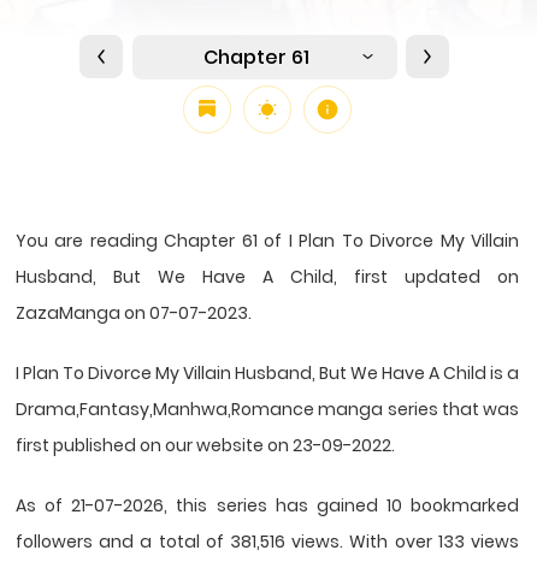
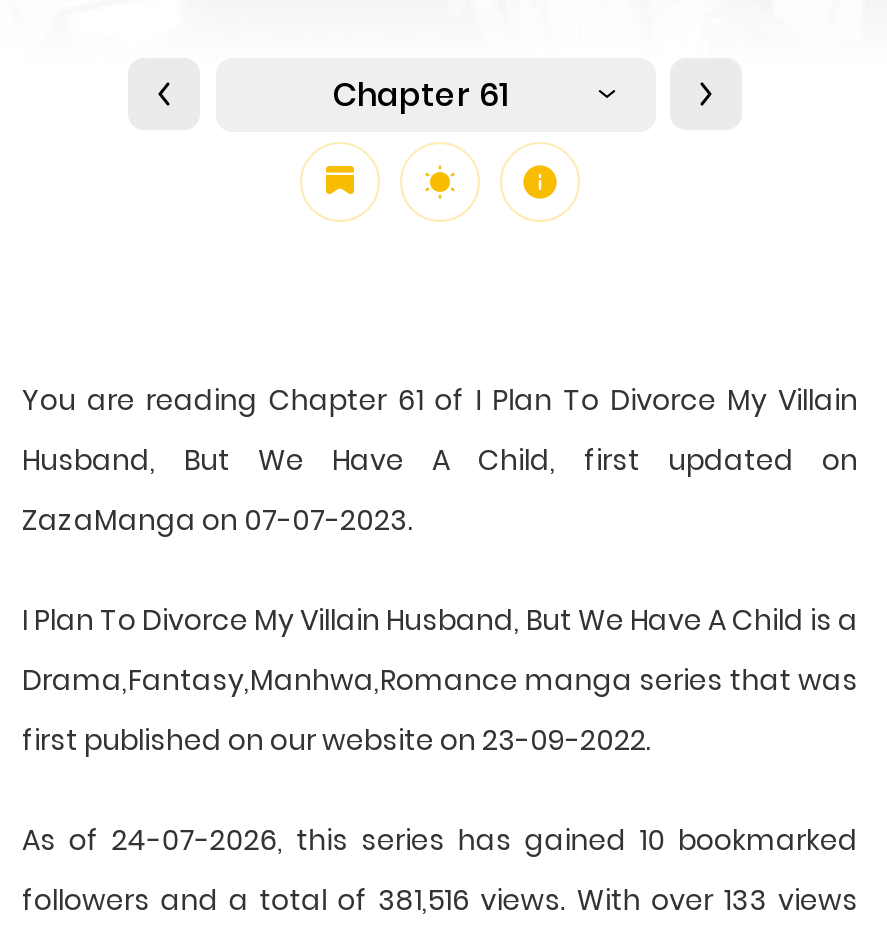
[16,493,519,517] As of 21-07-2026, this series has gained 10 bookmarked -> [22,820,858,860] As of 24-07-2026, this series has gained 10 bookmarked

